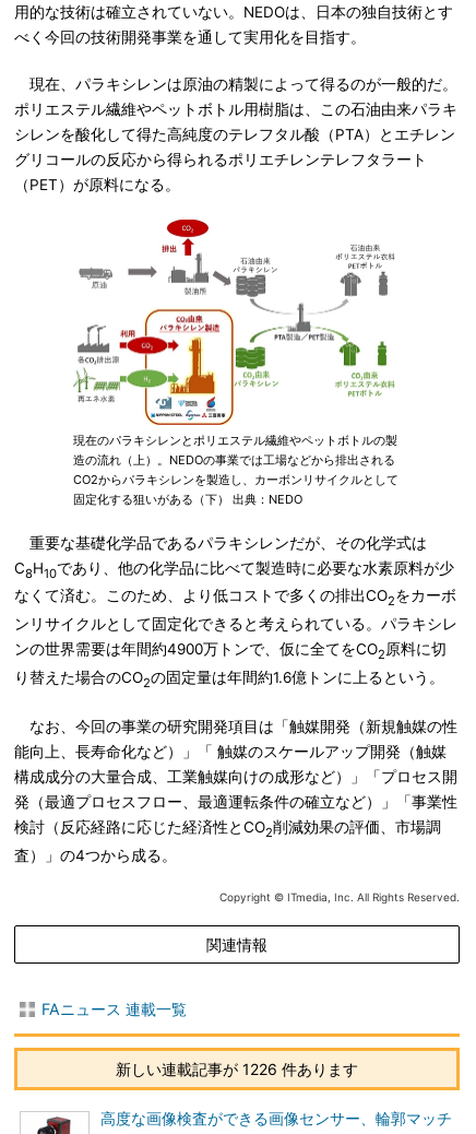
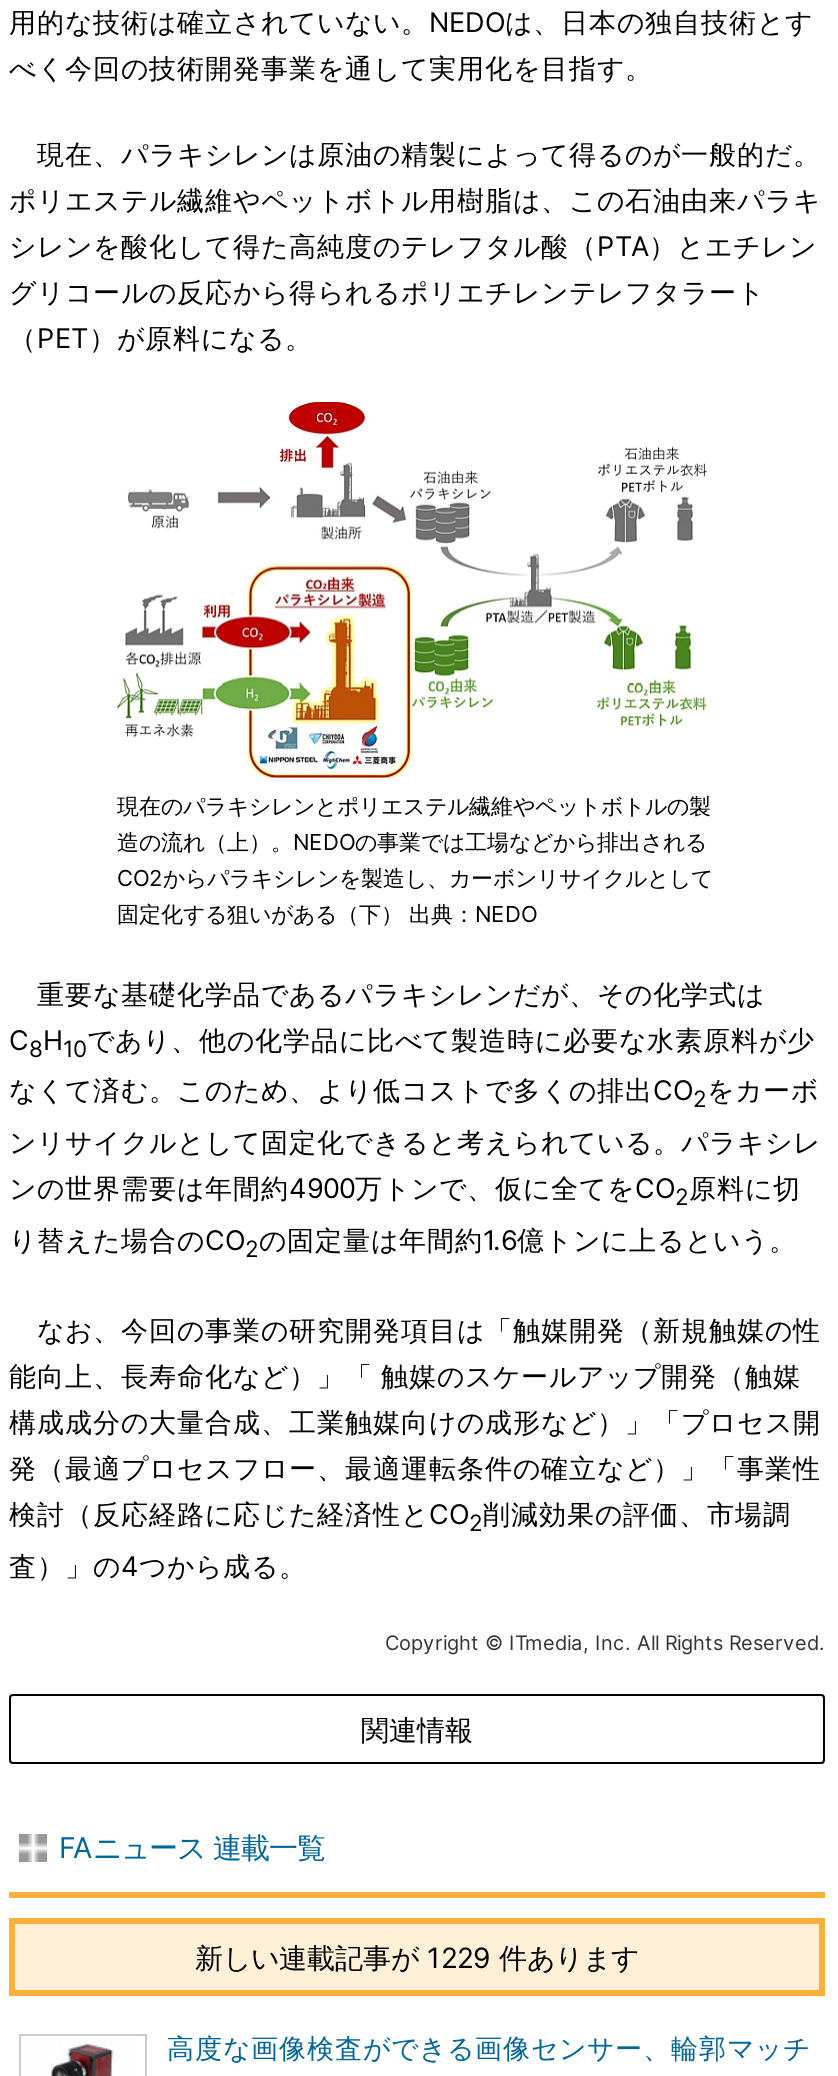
[116,1060,358,1078] 新しい連載記事が 1226 件あります -> [195,1940,639,1974] 新しい連載記事が 1229 件あります

